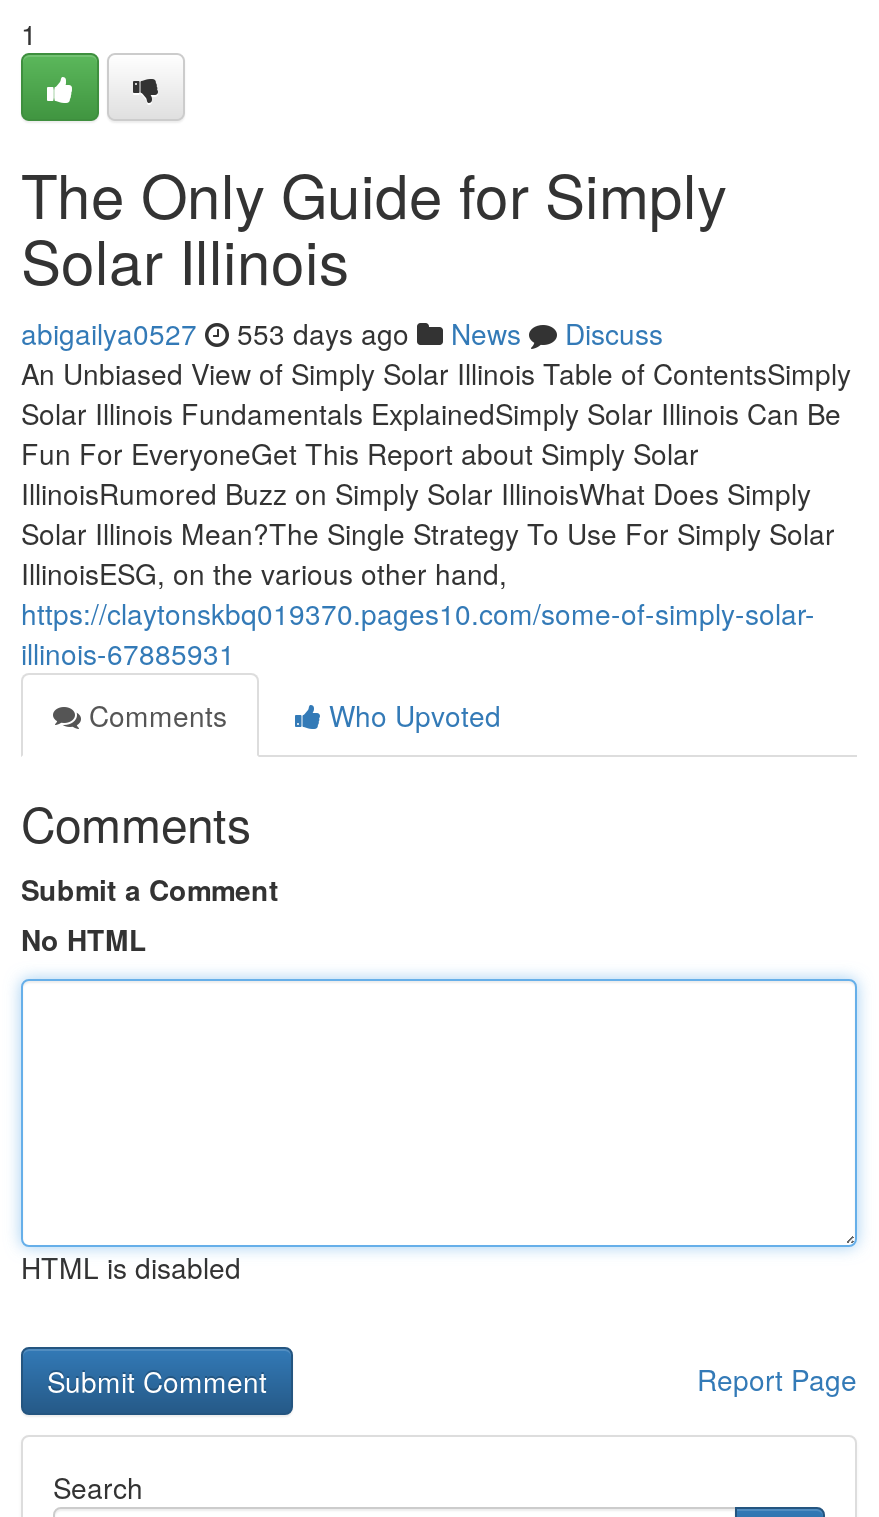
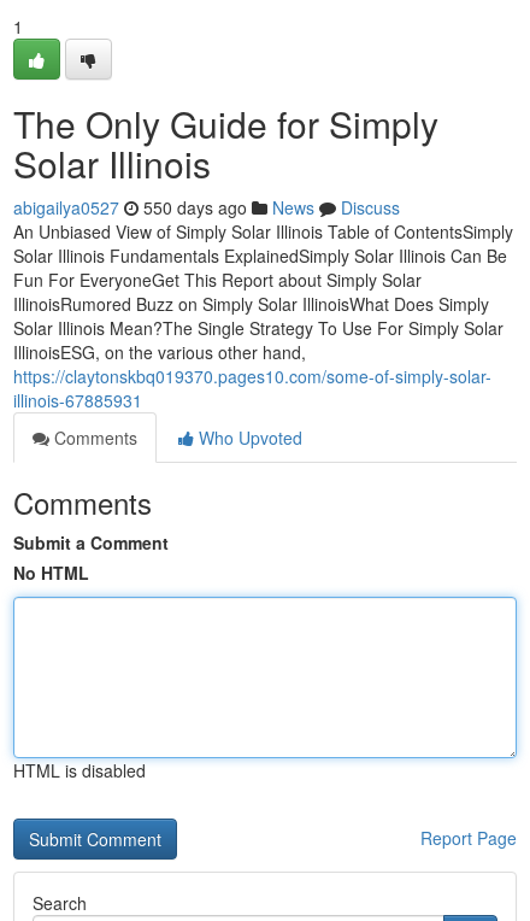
[21,313,663,353] abigailya0527 553 days ago News Discuss -> [13,195,400,219] abigailya0527 550 days ago News Discuss

